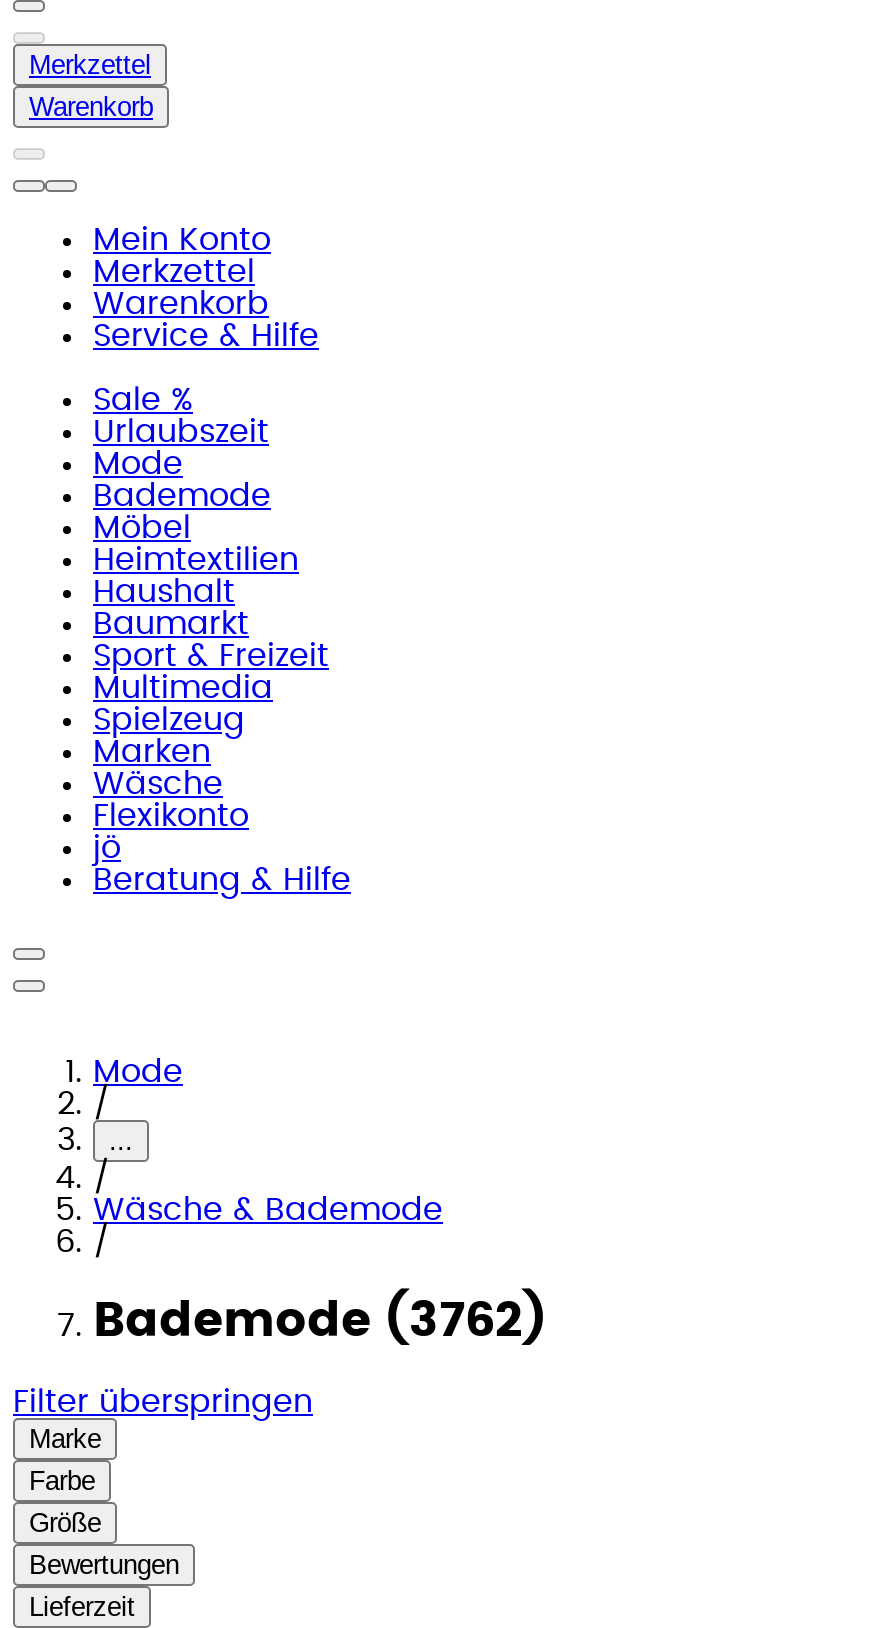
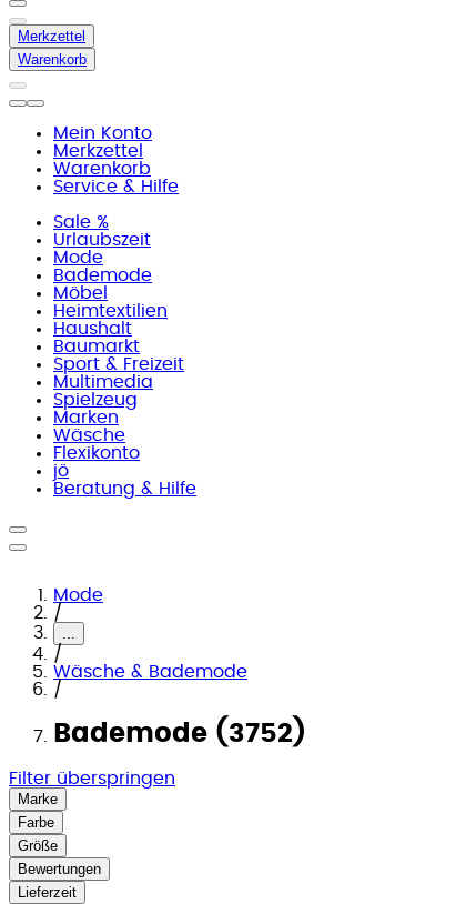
[93,1298,547,1346] Bademode (3762) -> [53,721,306,747] Bademode (3752)

